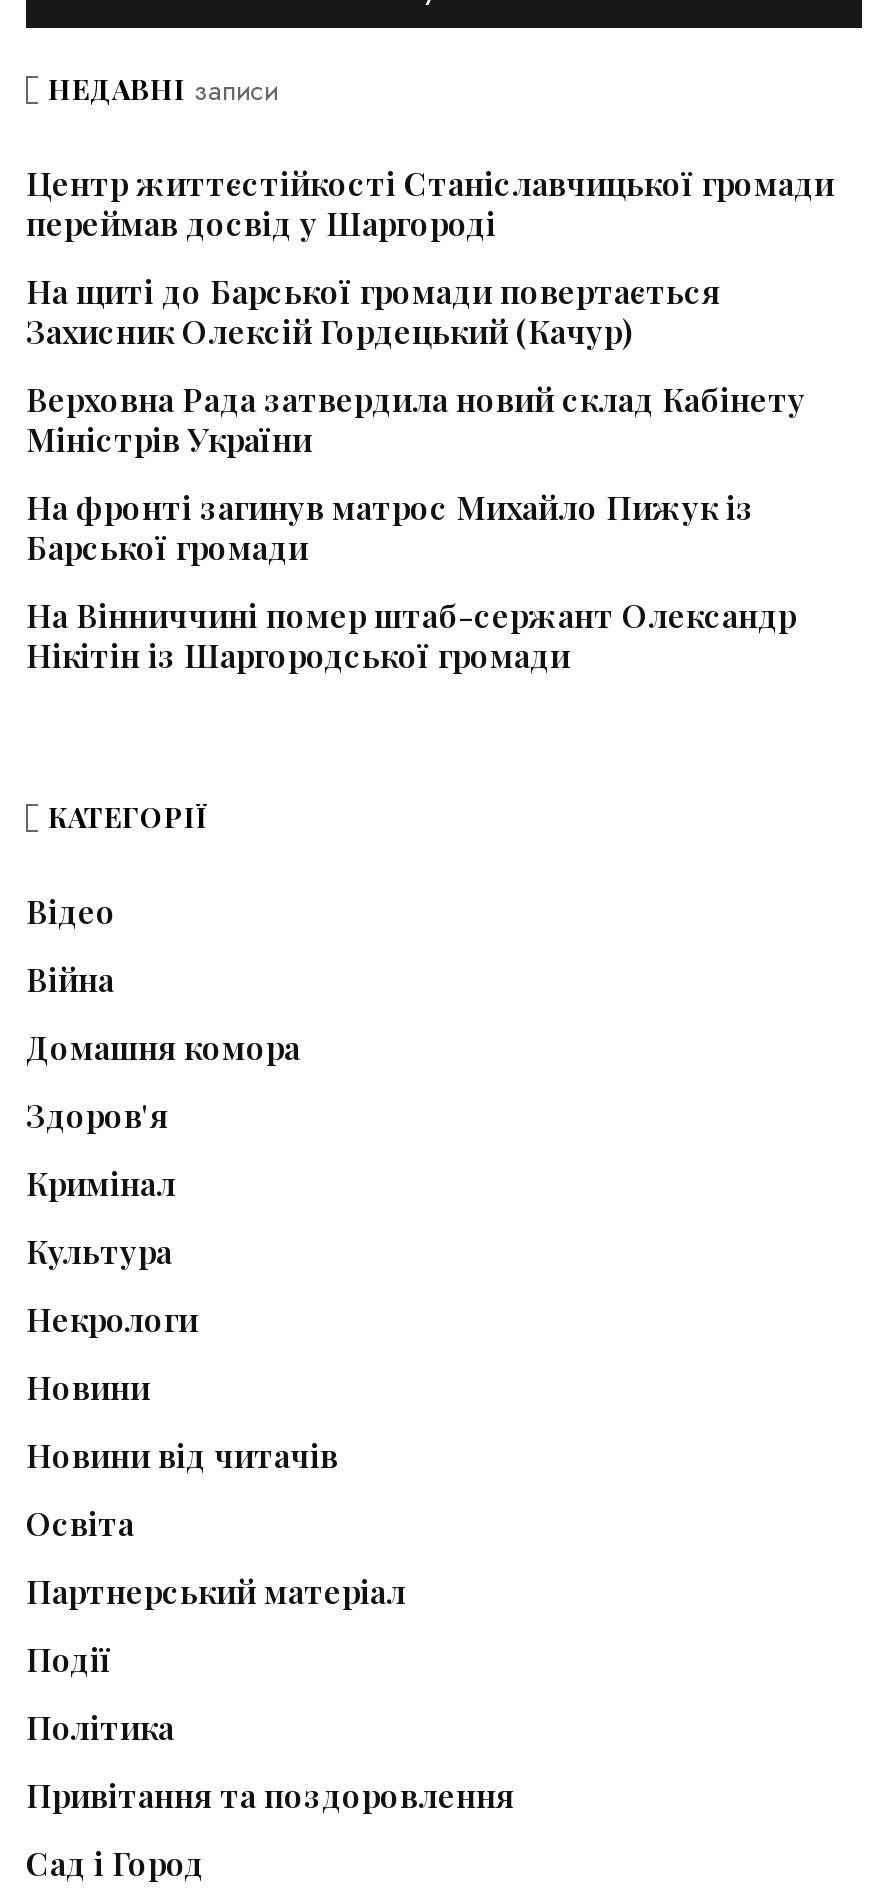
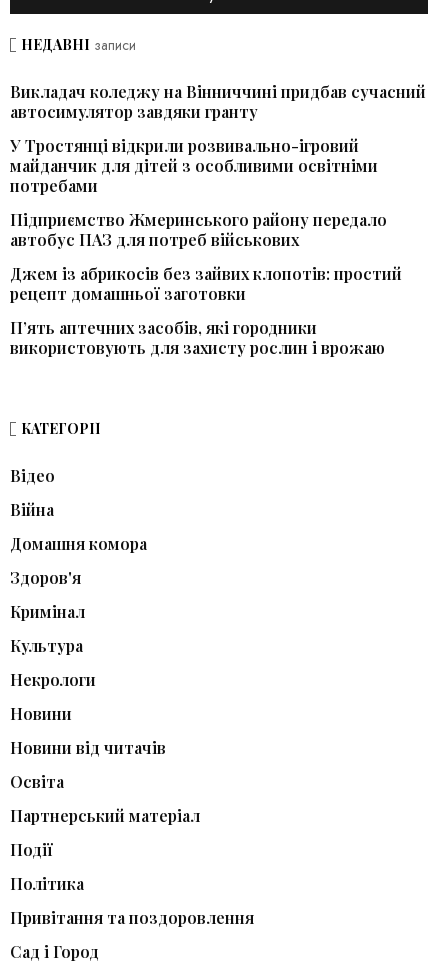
[26,162,834,244] Центр життєстійкості Станіславчицької громади | переймав досвід у Шаргороді -> [10,81,426,122] Викладач коледжу на Вінниччині придбав сучасний | автосимулятор завдяки гранту
[26,270,720,352] На щиті до Барської громади повертається | Захисник Олексій Гордецький (Качур) -> [10,135,378,196] У Тростянці відкрили розвивально-ігровий | майданчик для дітей з особливими освітніми | потребами
[26,378,806,460] Верховна Рада затвердила новий склад Кабінету | Міністрів України -> [10,209,387,250] Підприємство Жмеринського району передало | автобус ПАЗ для потреб військових
[26,486,754,568] На фронті загинув матрос Михайло Пижук із | Барської громади -> [10,263,402,304] Джем із абрикосів без зайвих клопотів: простий | рецепт домашньої заготовки
[26,594,796,676] На Вінниччині помер штаб-сержант Олександр | Нікітін із Шаргородської громади -> [10,317,385,358] П’ять аптечних засобів, які городники | використовують для захисту рослин і врожаю

